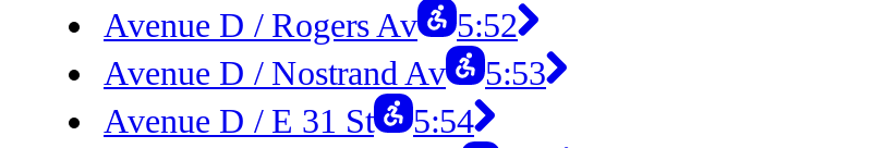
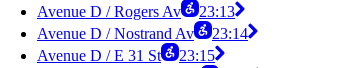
[104,7,518,44] Avenue D / Rogers Av 5:52 -> [37,3,235,20] Avenue D / Rogers Av 23:13
[104,55,546,92] Avenue D / Nostrand Av 5:53 -> [37,25,248,42] Avenue D / Nostrand Av 23:14
[104,103,474,140] Avenue D / E 31 St 5:54 -> [37,47,215,64] Avenue D / E 31 St 23:15

